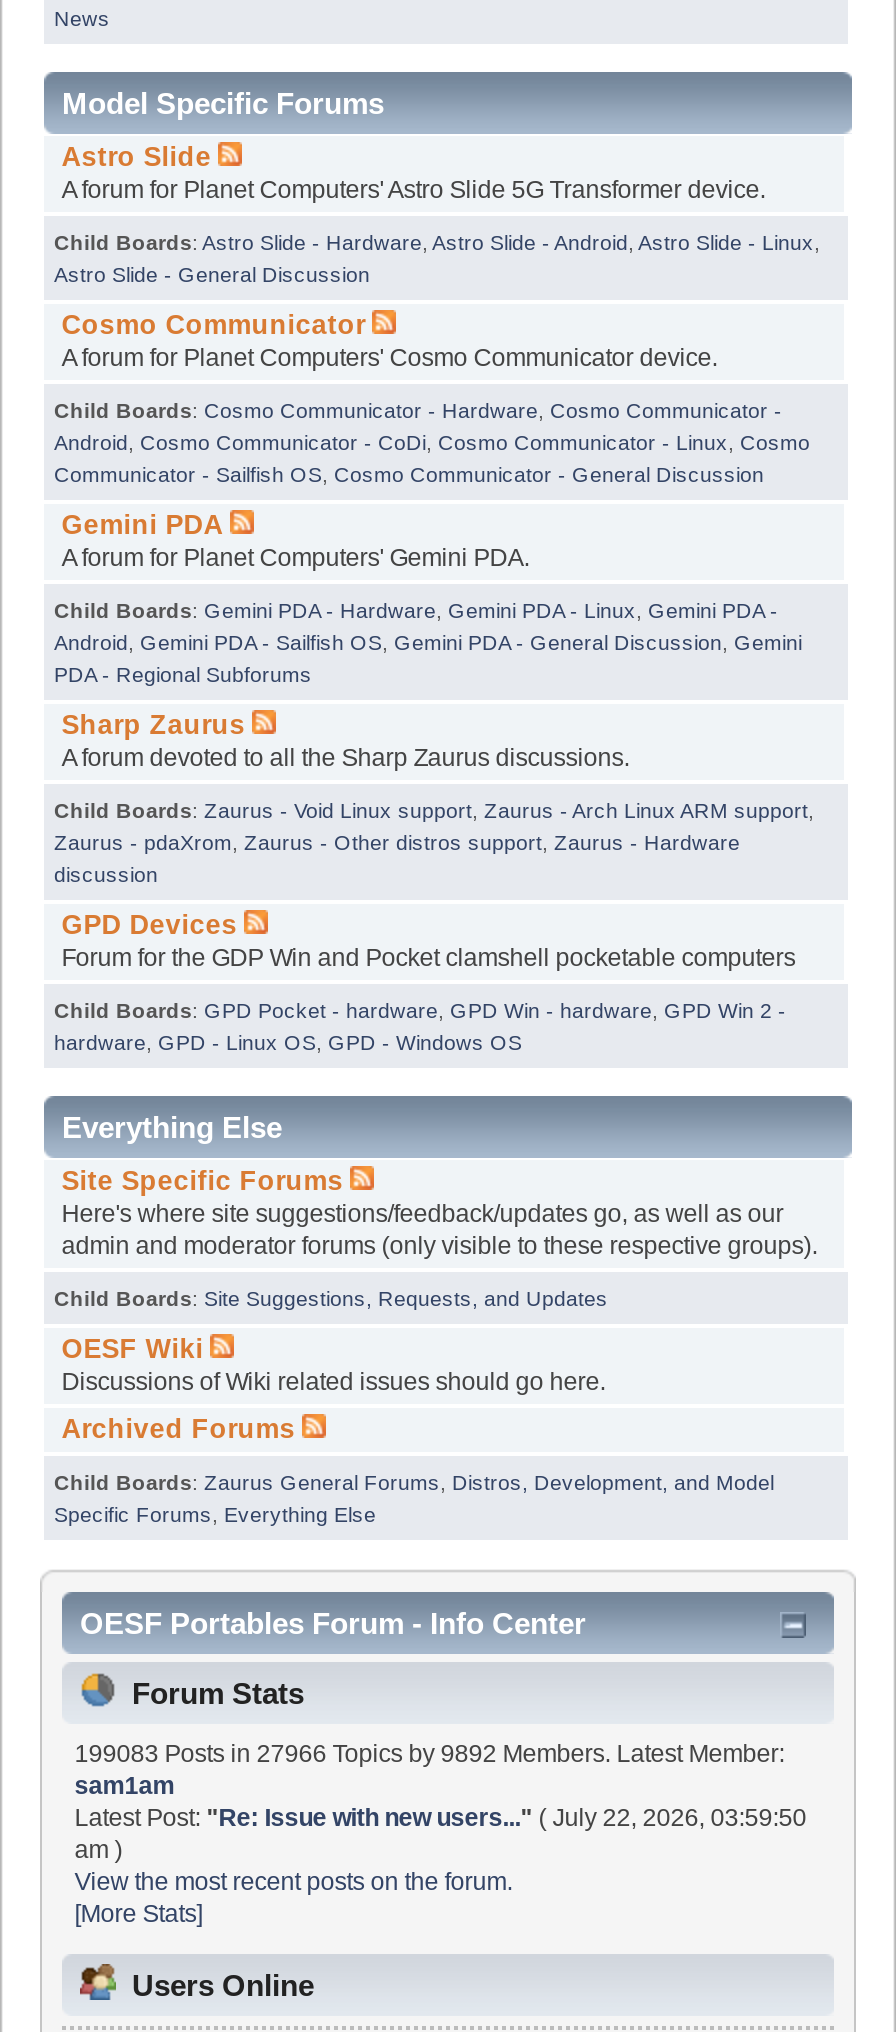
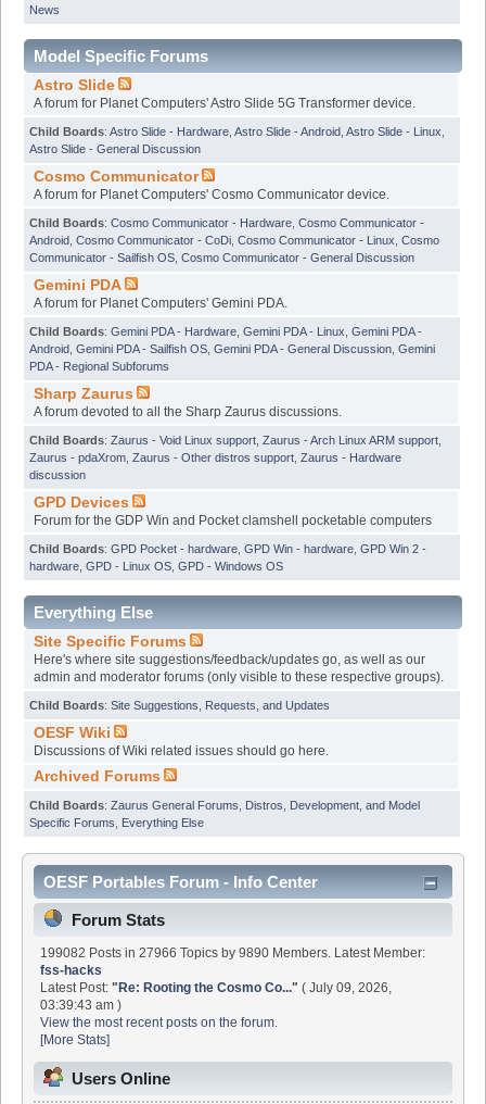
[74,1740,806,1864] 199083 Posts in 27966 Topics by 9892 Members. Latest Member: | sam1am | Latest Post: "Re: Issue with new users..." ( July 22, 2026, 03:59:50 | am ) -> [40,945,425,1013] 199082 Posts in 27966 Topics by 9890 Members. Latest Member: | fss-hacks | Latest Post: "Re: Rooting the Cosmo Co..." ( July 09, 2026, | 03:39:43 am )

